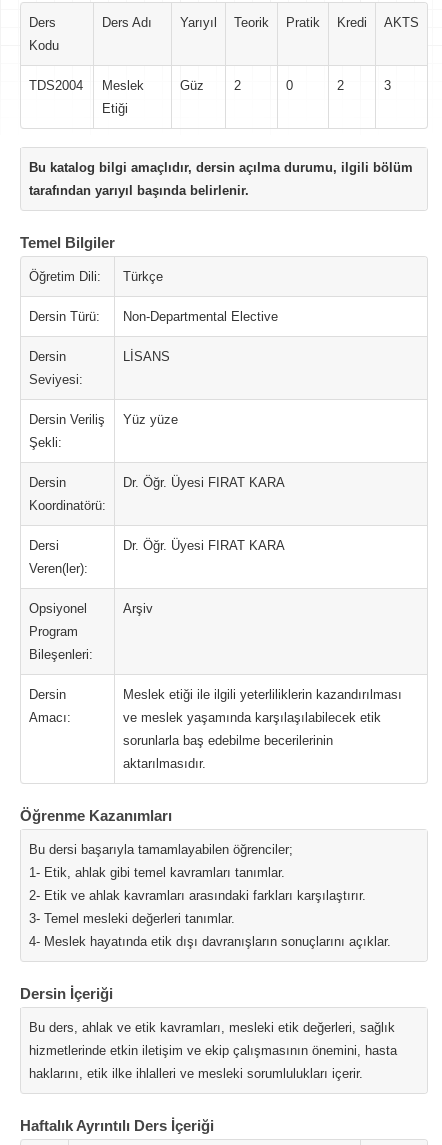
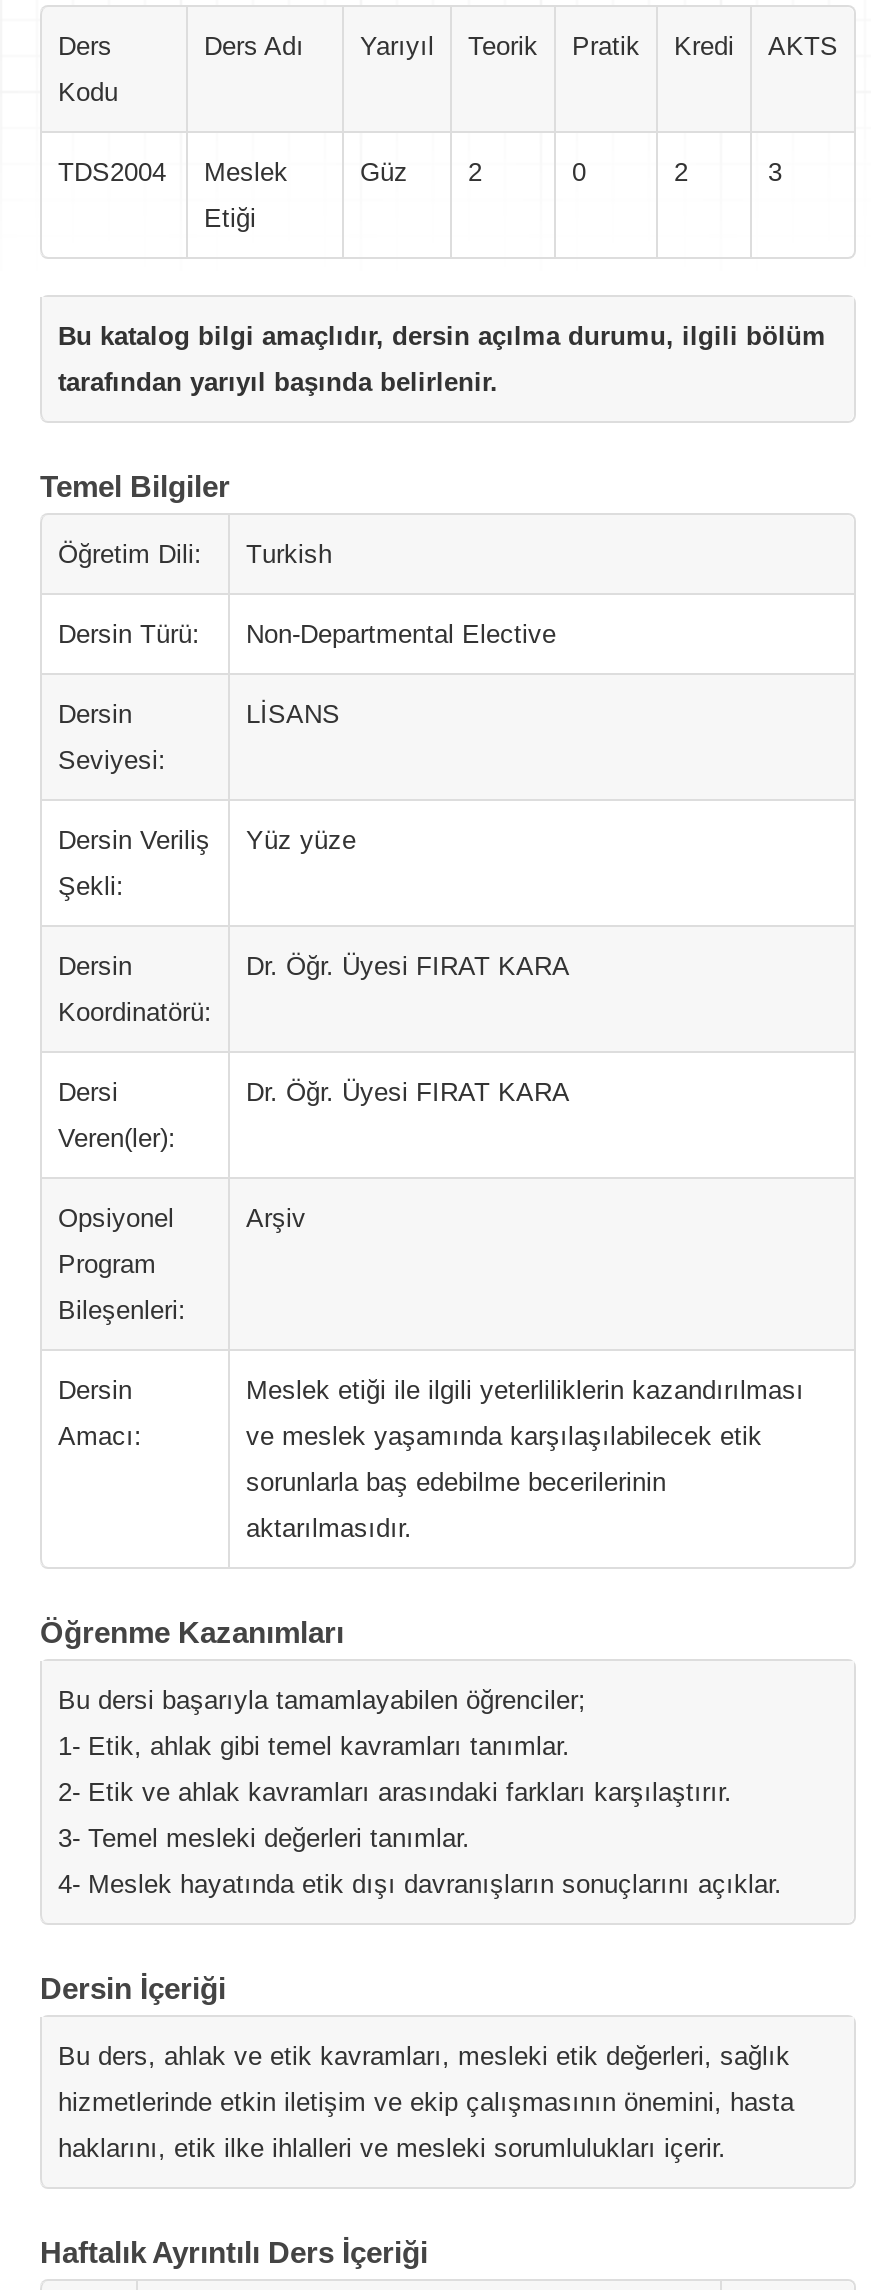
[123,269,163,284] Türkçe -> [246,539,332,569] Turkish

